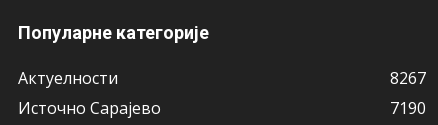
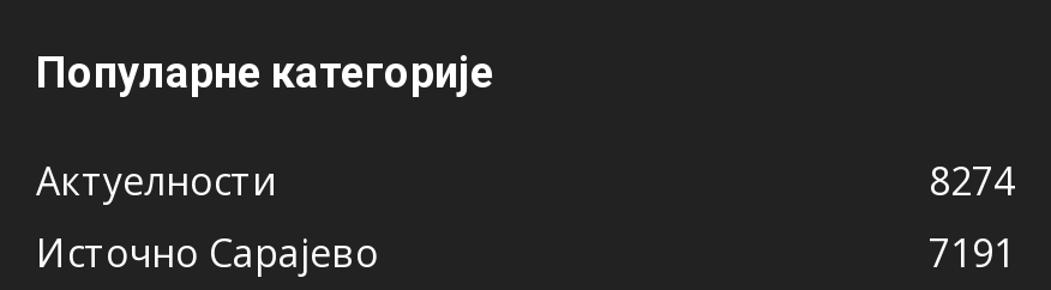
[390,67,426,89] 8267 -> [929,154,1015,207] 8274
[390,97,426,119] 7190 -> [929,226,1015,279] 7191

